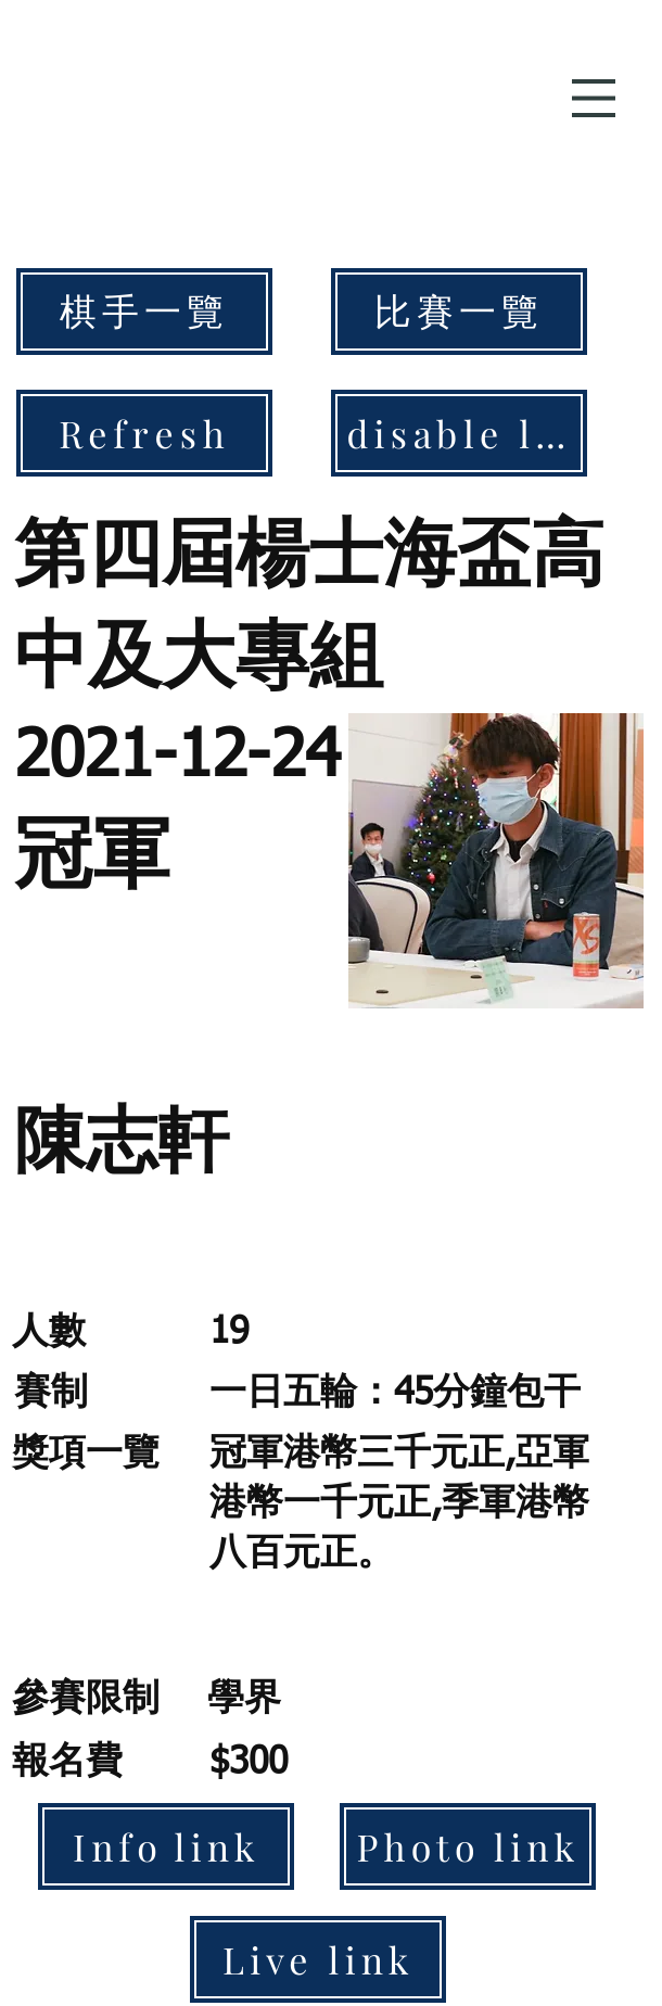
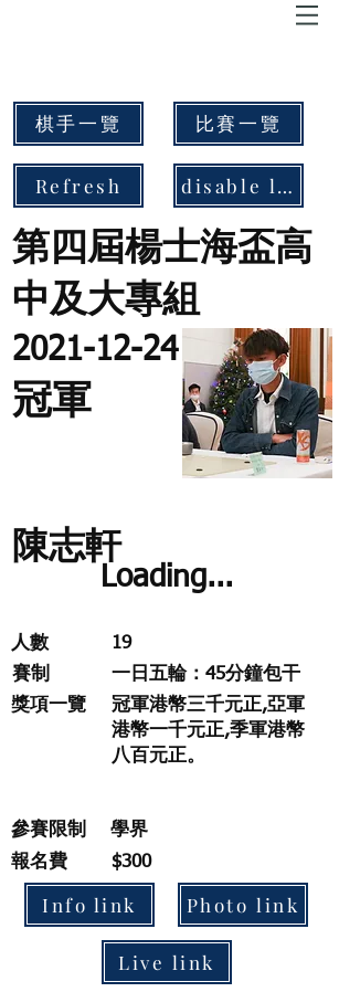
none -> [100,562,233,593] Loading...

